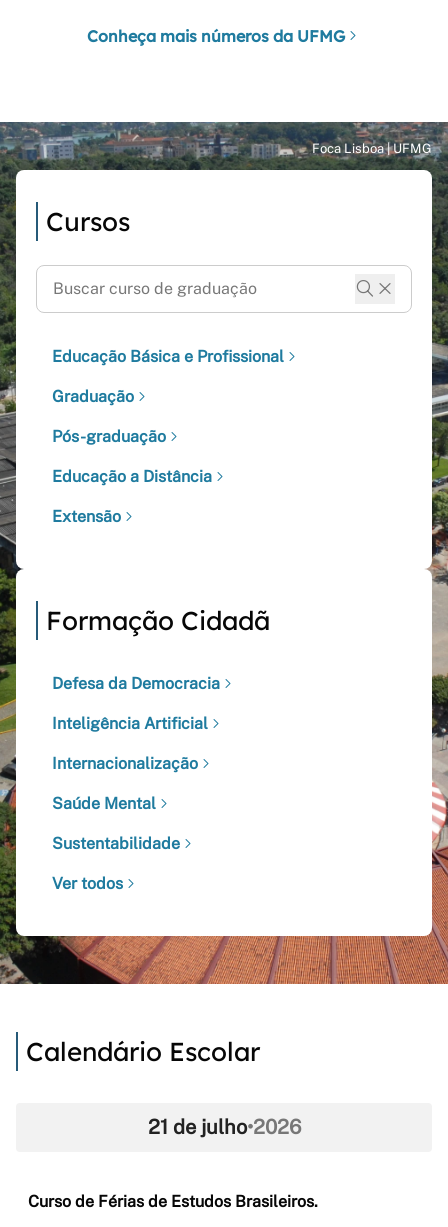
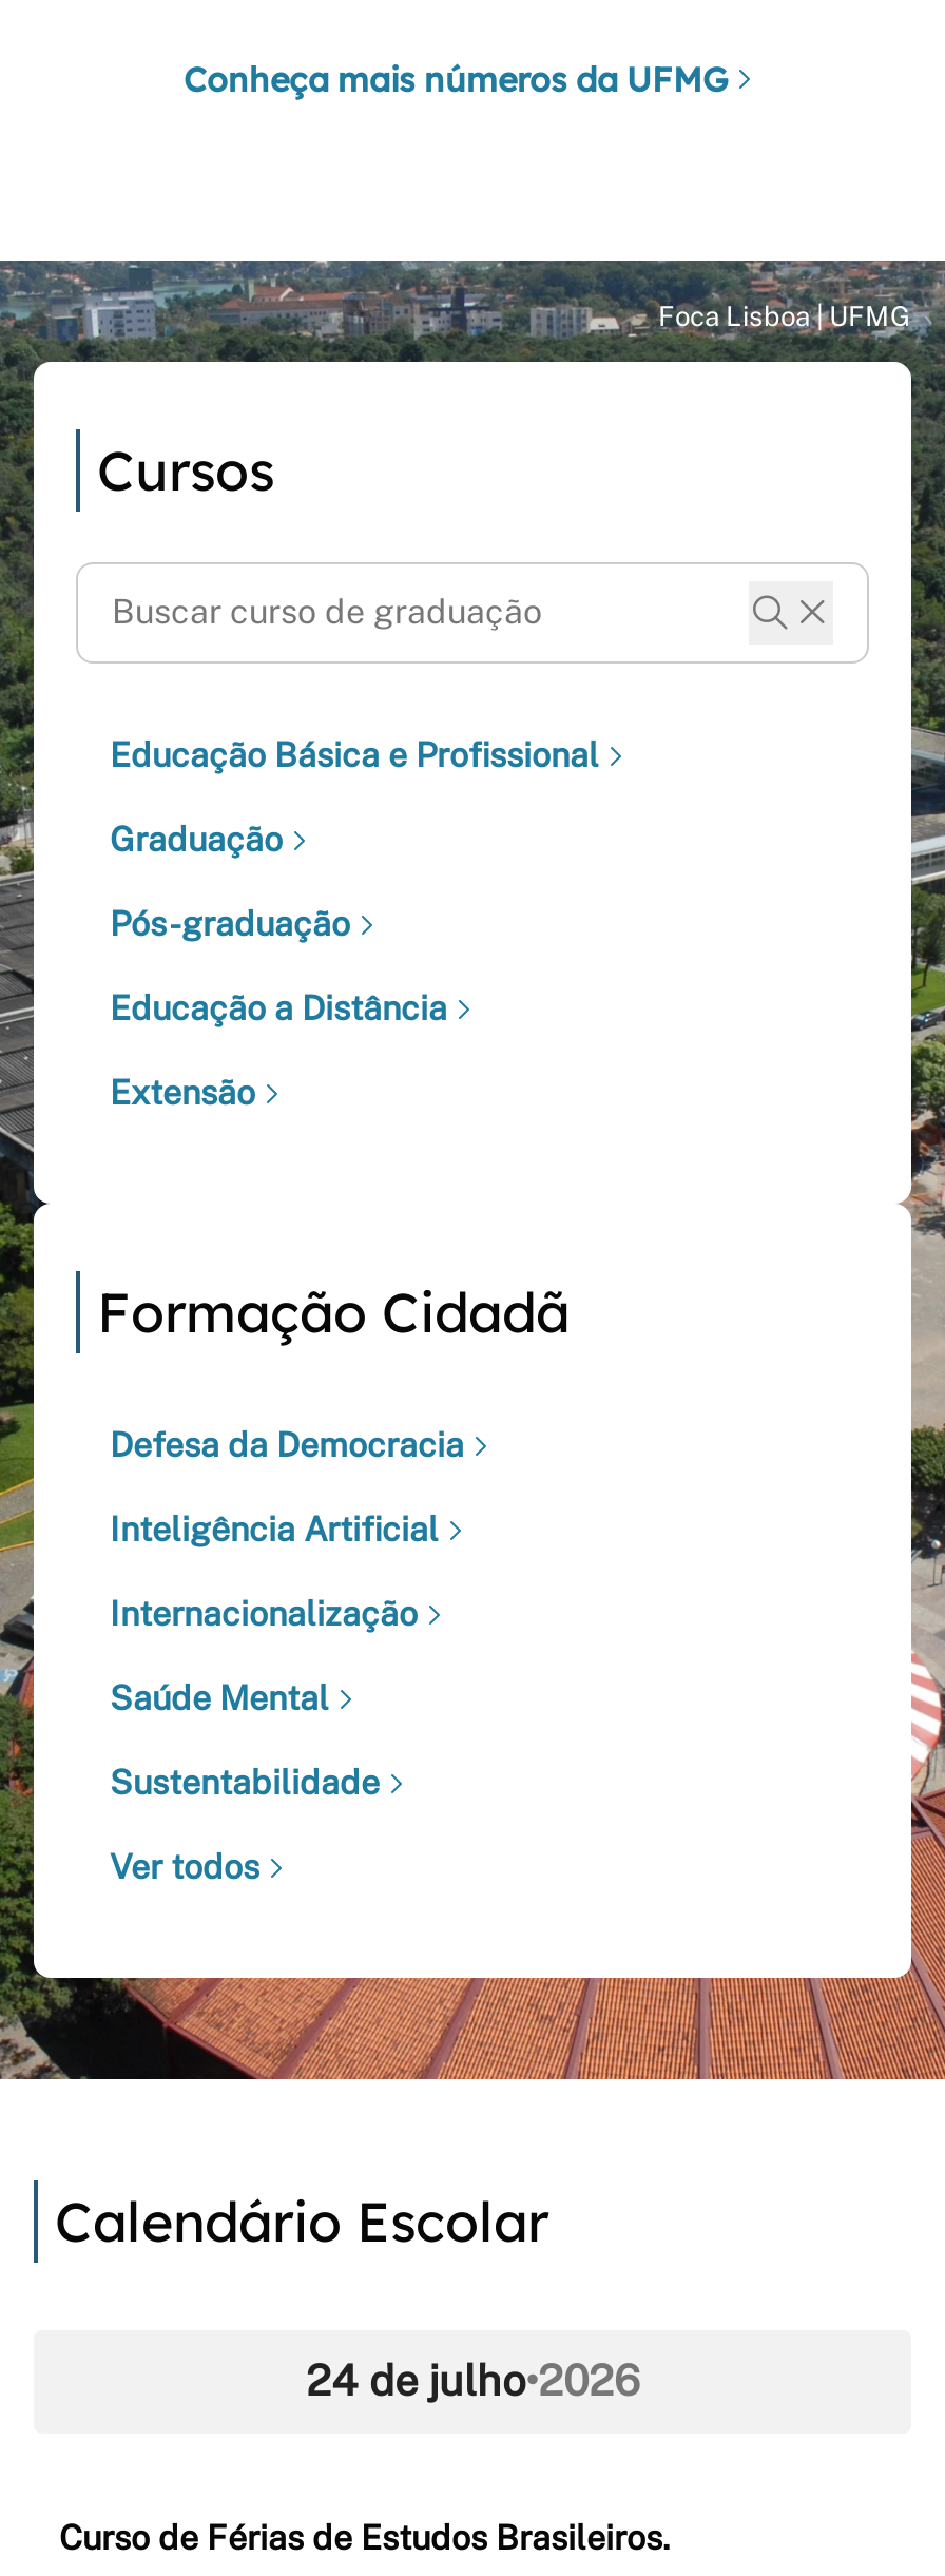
[147,1115,300,1139] 21 de julho•2026 -> [306,2356,639,2406] 24 de julho•2026

